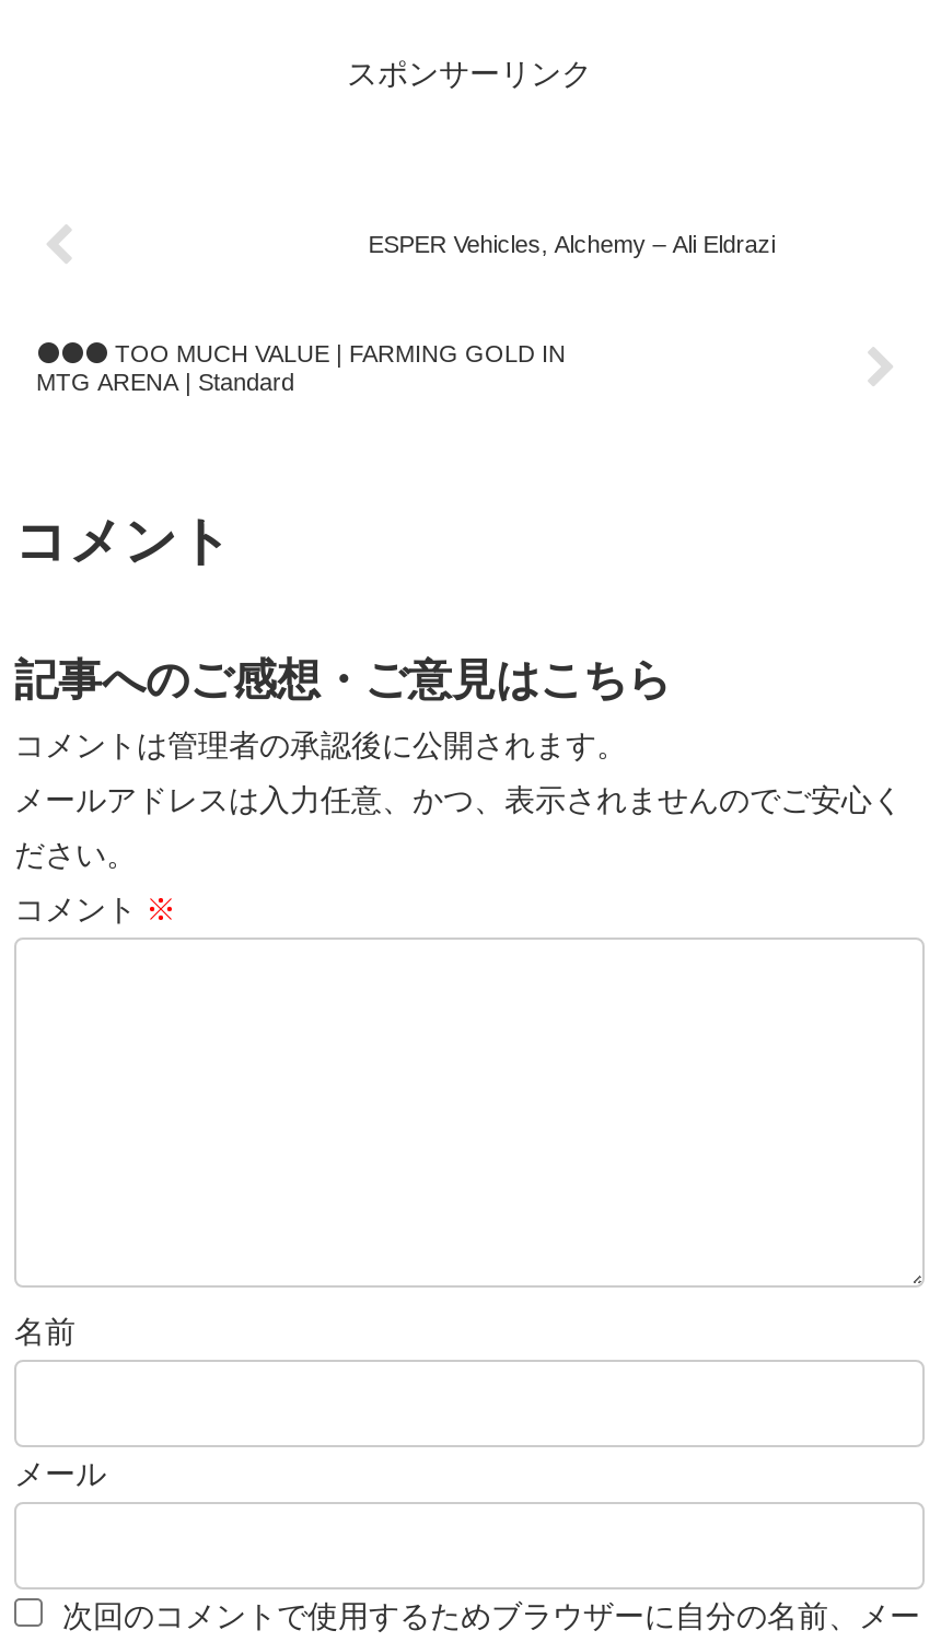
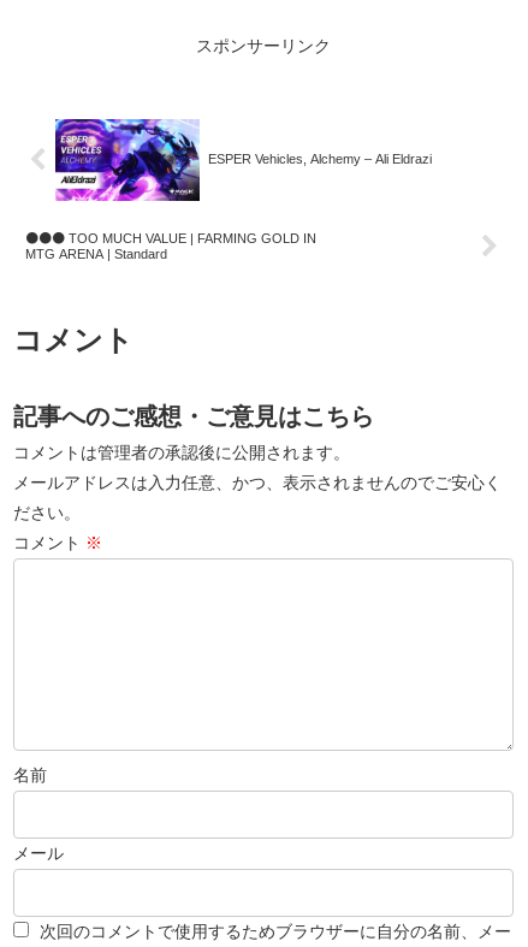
none -> [54,118,201,202] [image]

